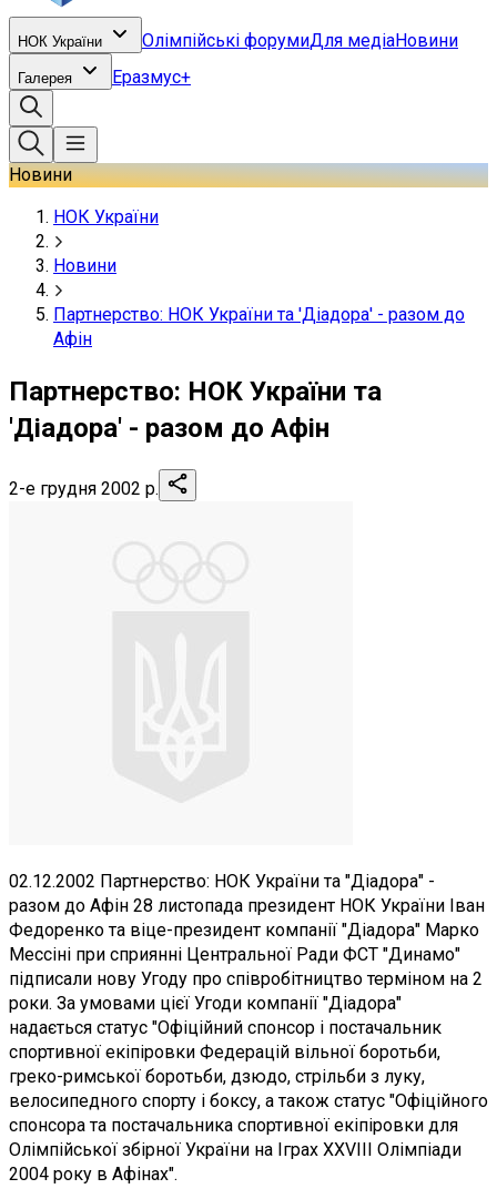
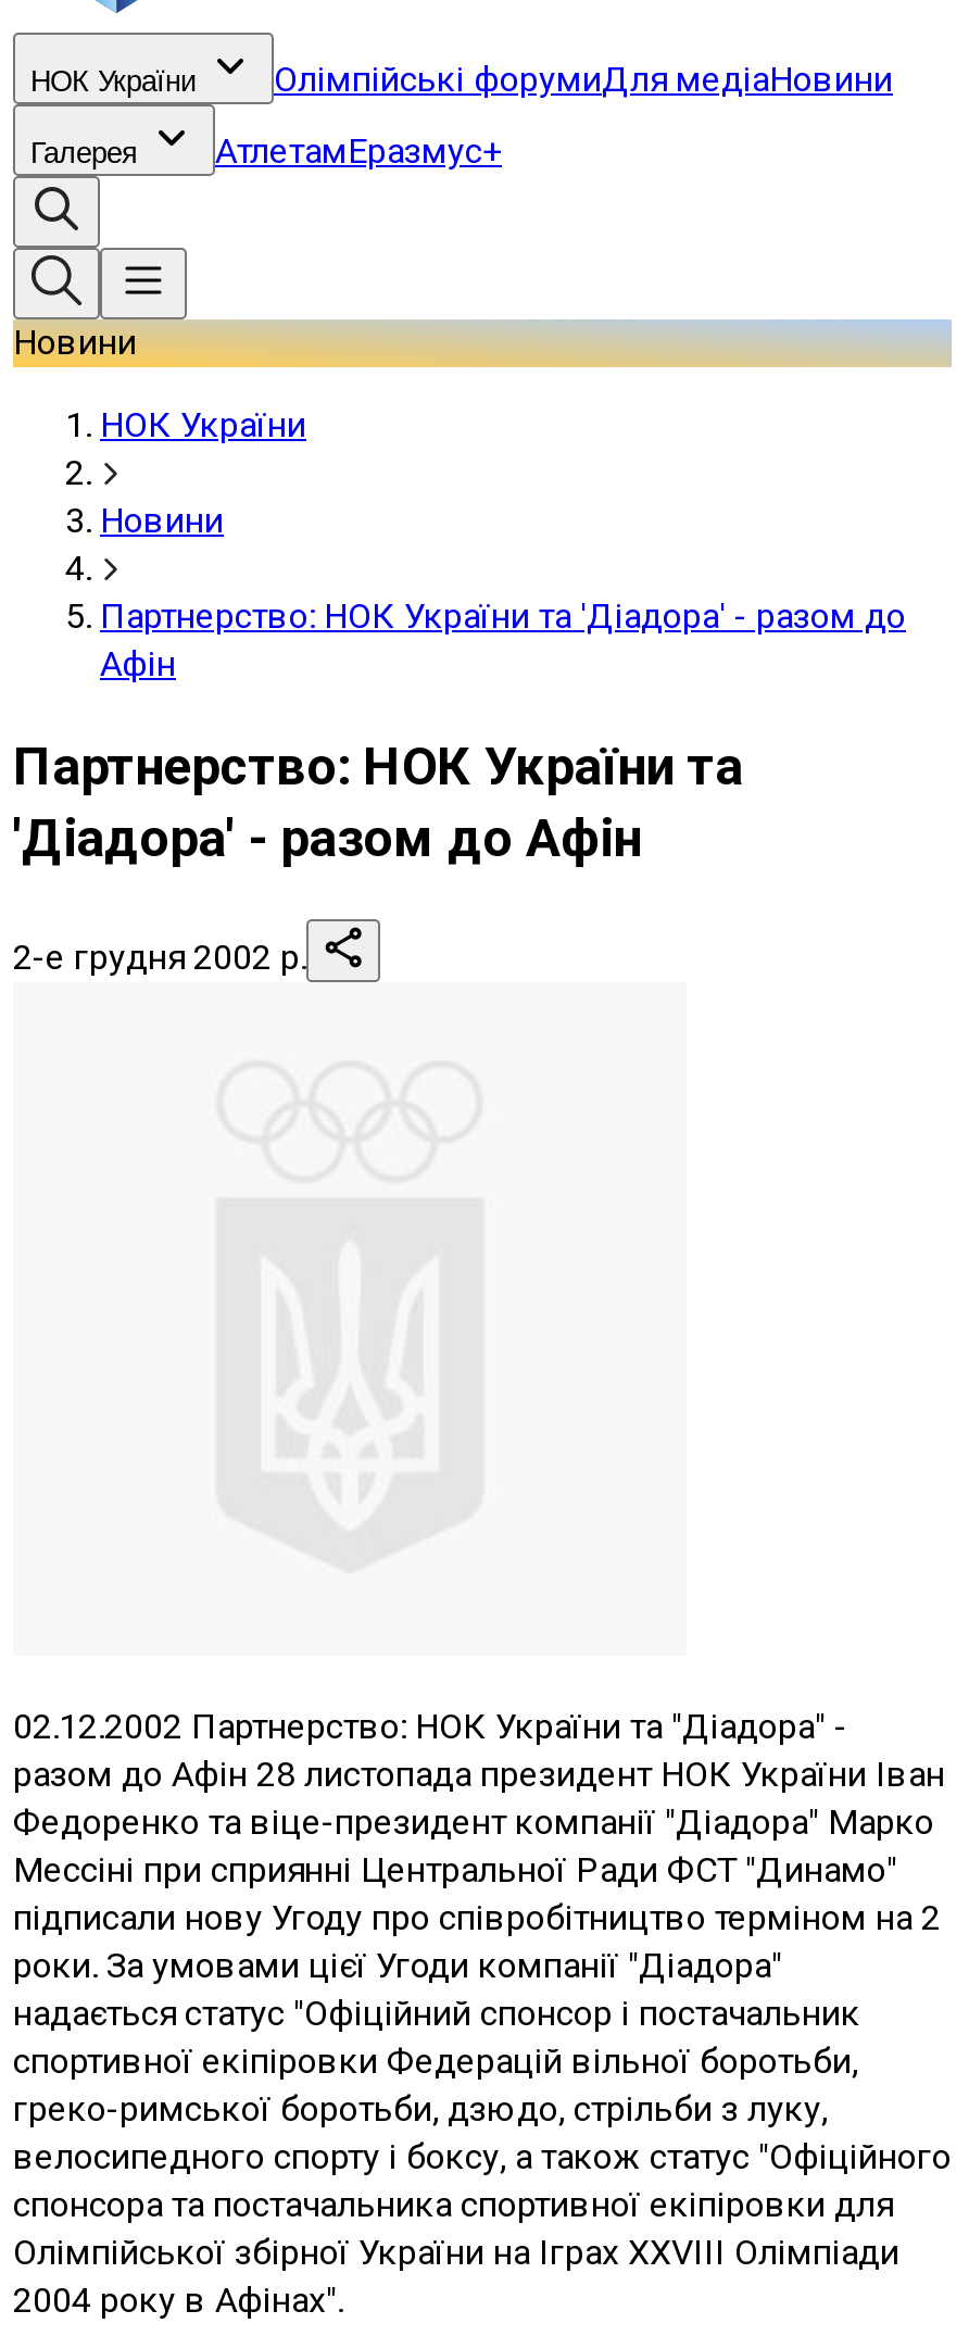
[112,67,191,88] Еразмус+ -> [215,130,502,172] АтлетамЕразмус+

